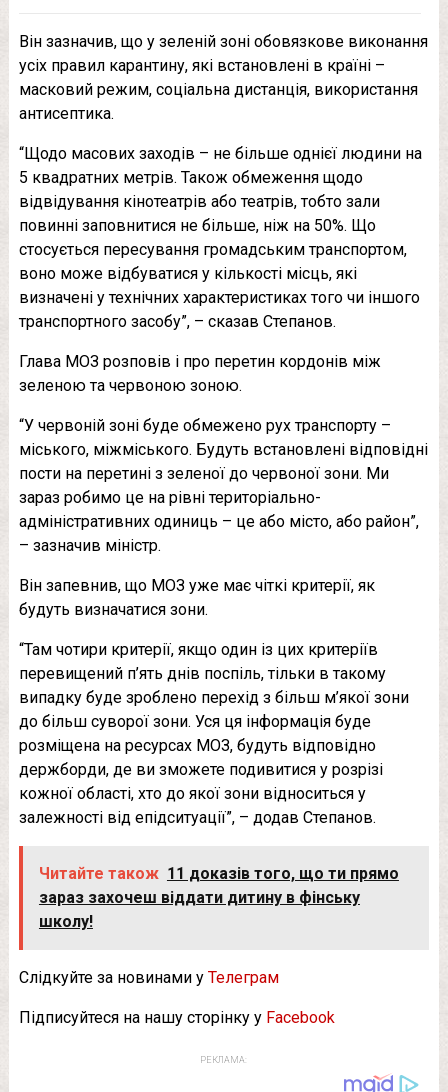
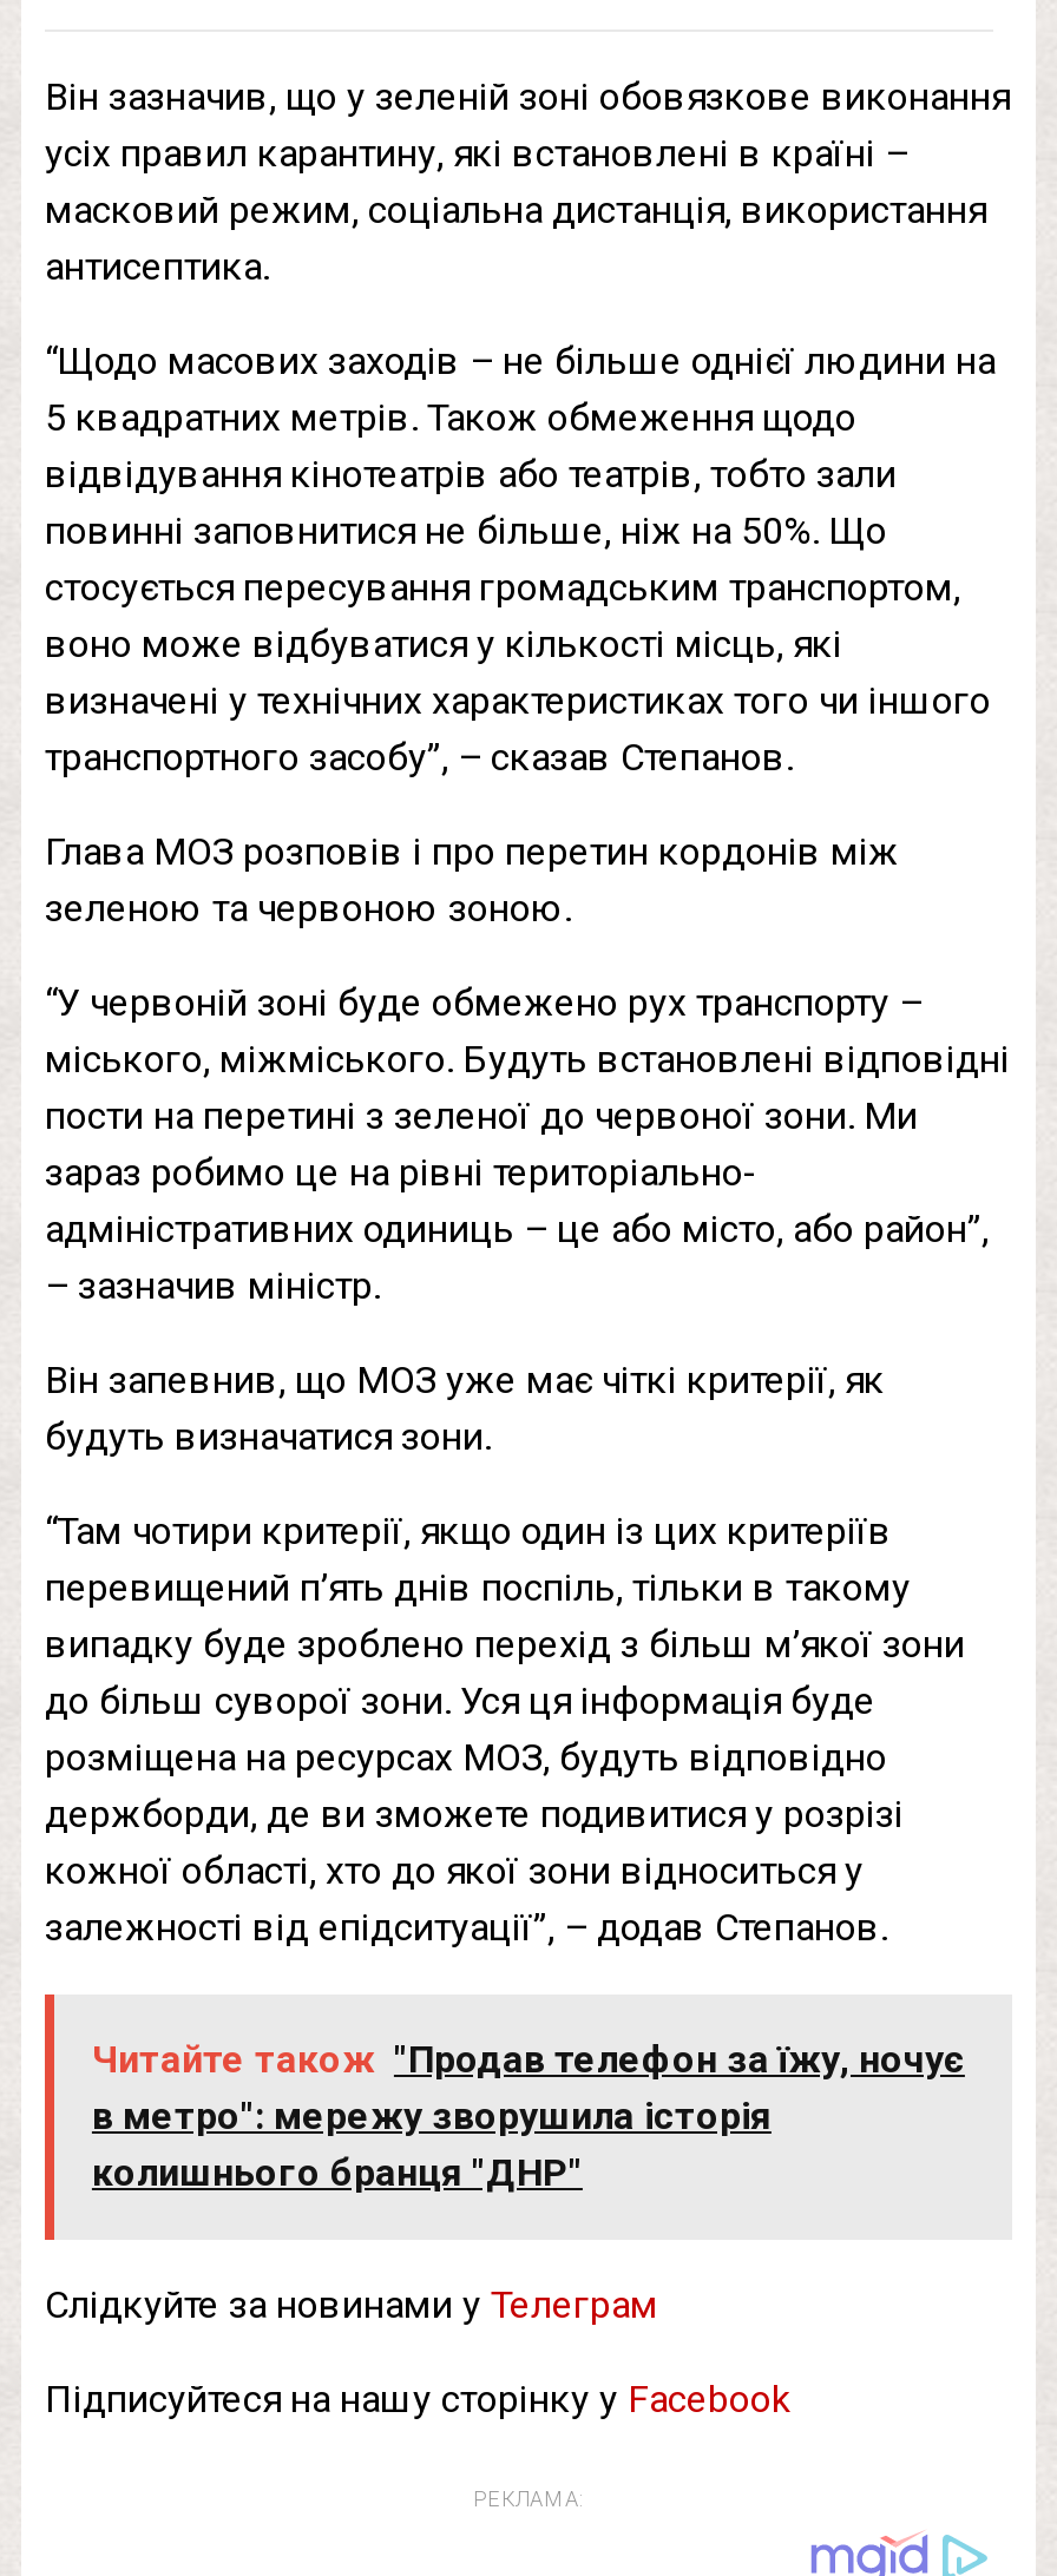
[39,864,399,931] Читайте також 11 доказів того, що ти прямо | зараз захочеш віддати дитину в фінську | школу! -> [92,2037,965,2195] Читайте також "Продав телефон за їжу, ночує | в метро": мережу зворушила історія | колишнього бранця "ДНР"

